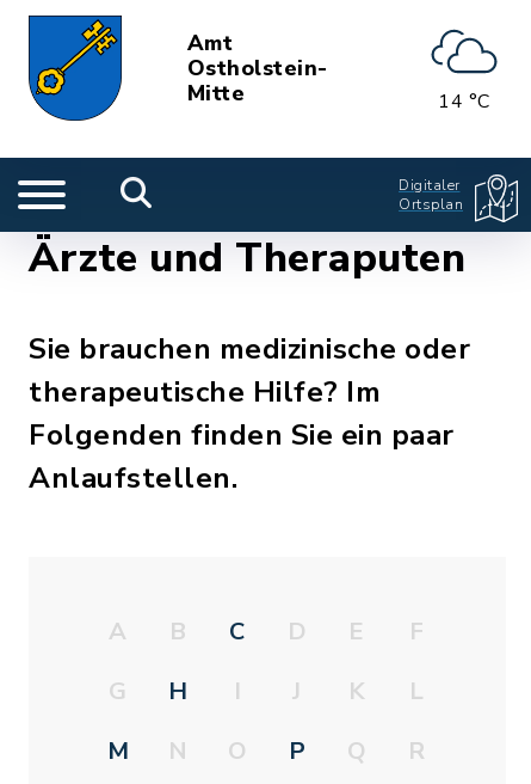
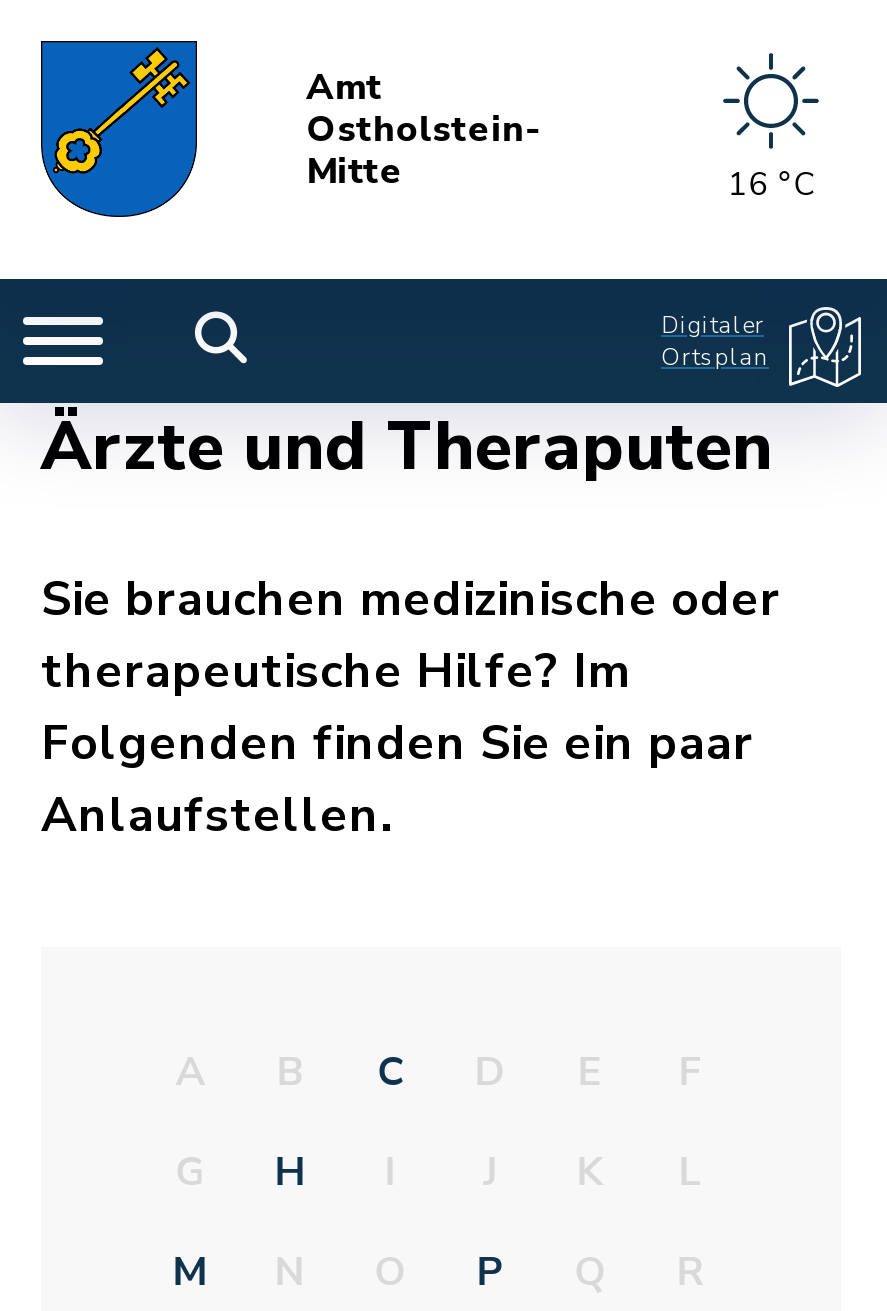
[430,24,499,114] [image] | 14 °C -> [717,51,827,206] [image] | 16 °C

